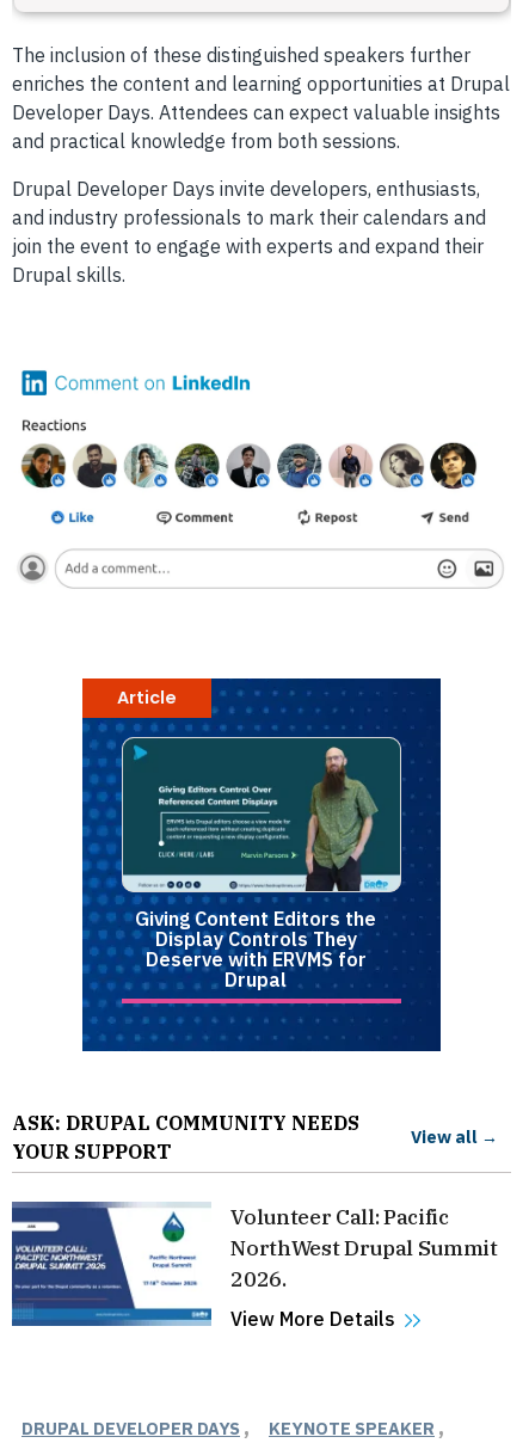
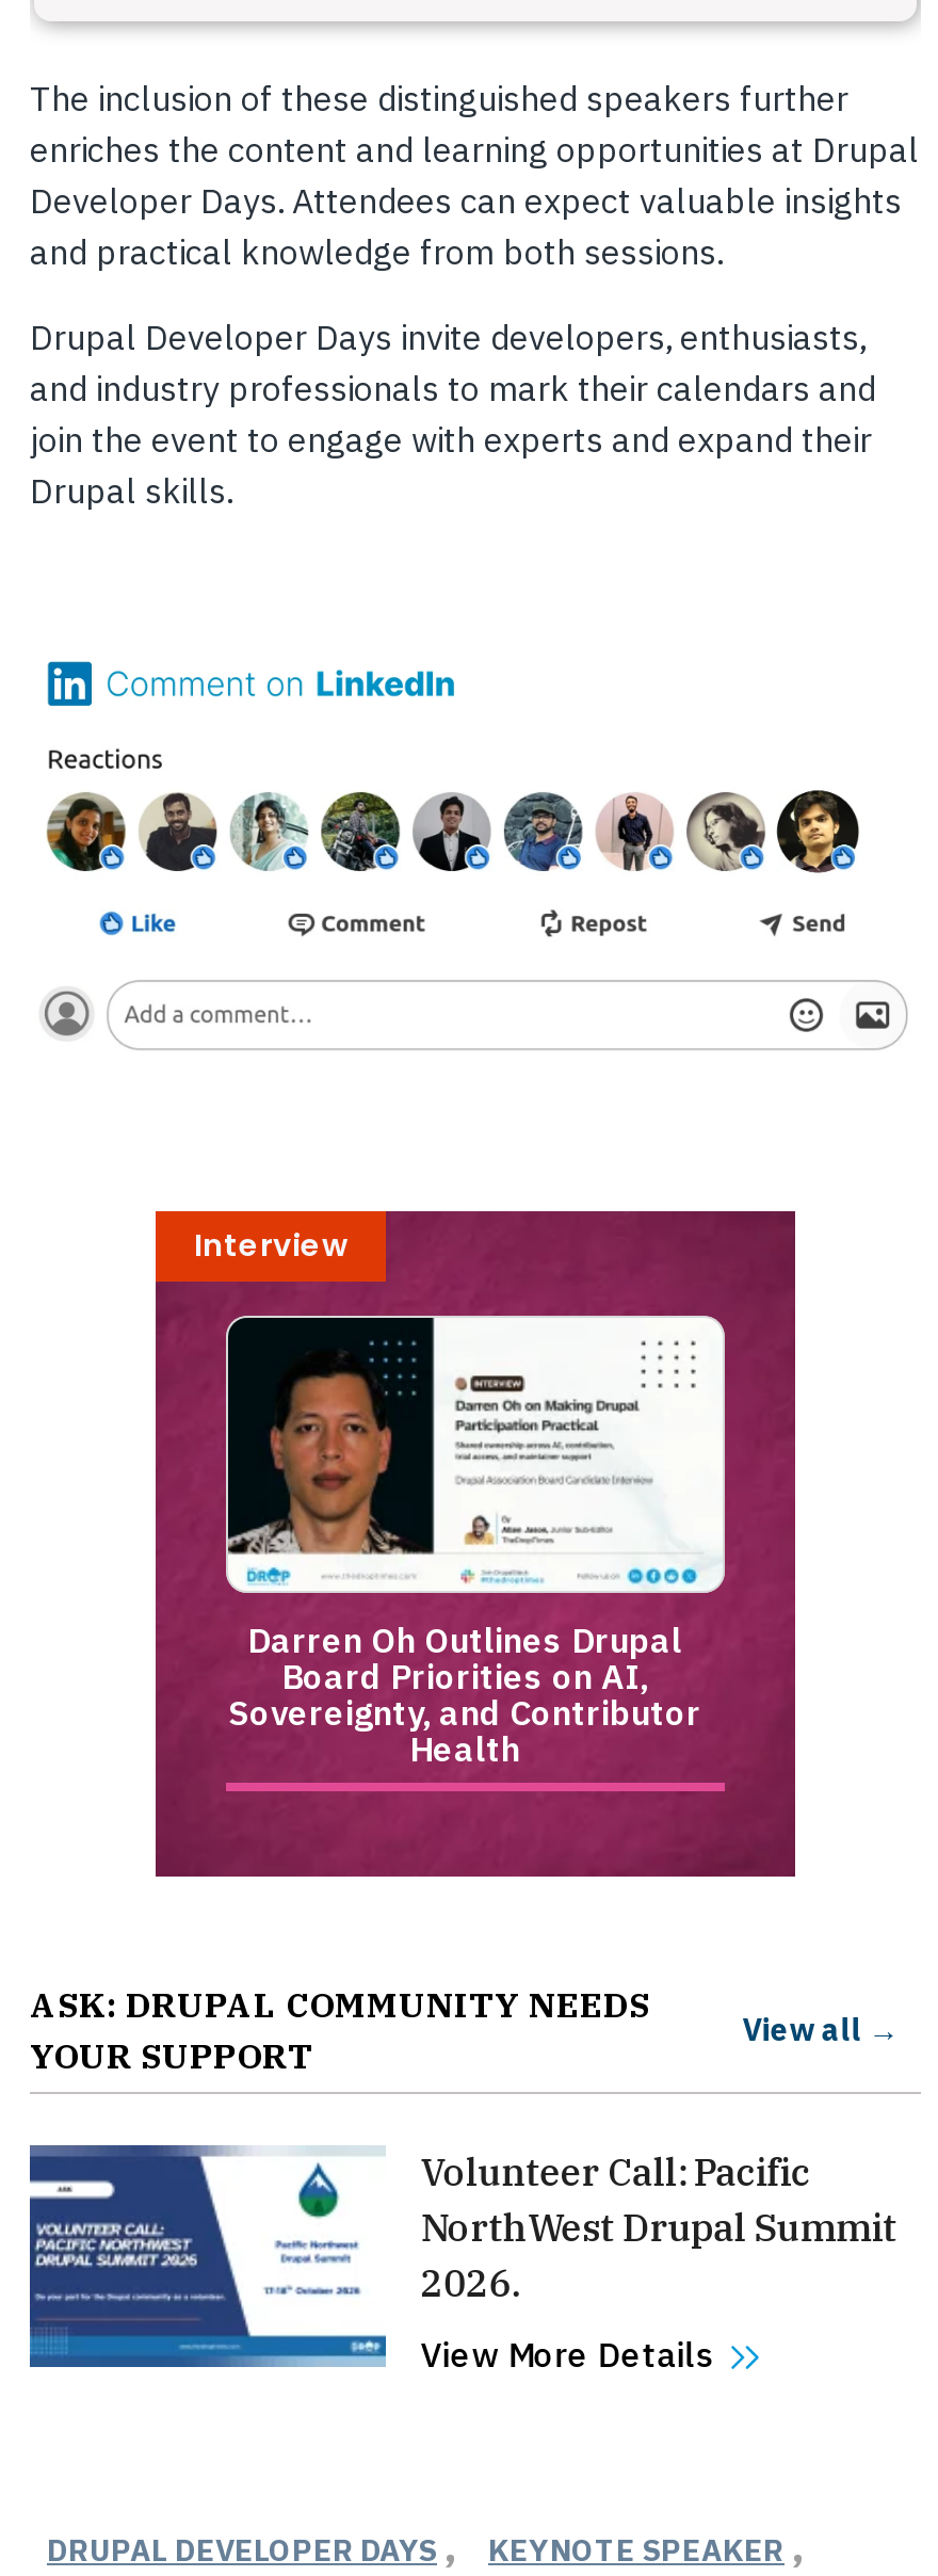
[81,677,442,1052] [image] | Article -> [153,1209,797,1879] [image] | Interview
[135,906,376,991] Giving Content Editors the | Display Controls They | Deserve with ERVMS for | Drupal -> [228,1618,701,1769] Darren Oh Outlines Drupal | Board Priorities on AI, | Sovereignty, and Contributor | Health

